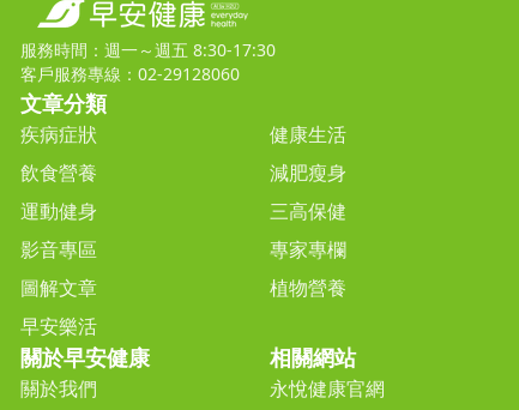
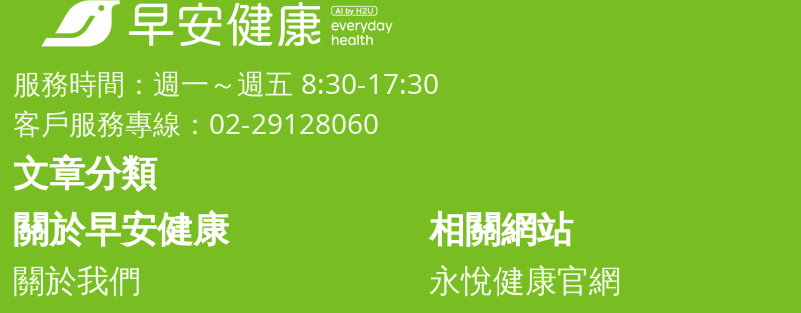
[20,121,346,340] 疾病症狀 | 健康生活 | 飲食營養 | 減肥瘦身 | 運動健身 | 三高保健 | 影音專區 | 專家專欄 | 圖解文章 | 植物營養 | 早安樂活 -> none

